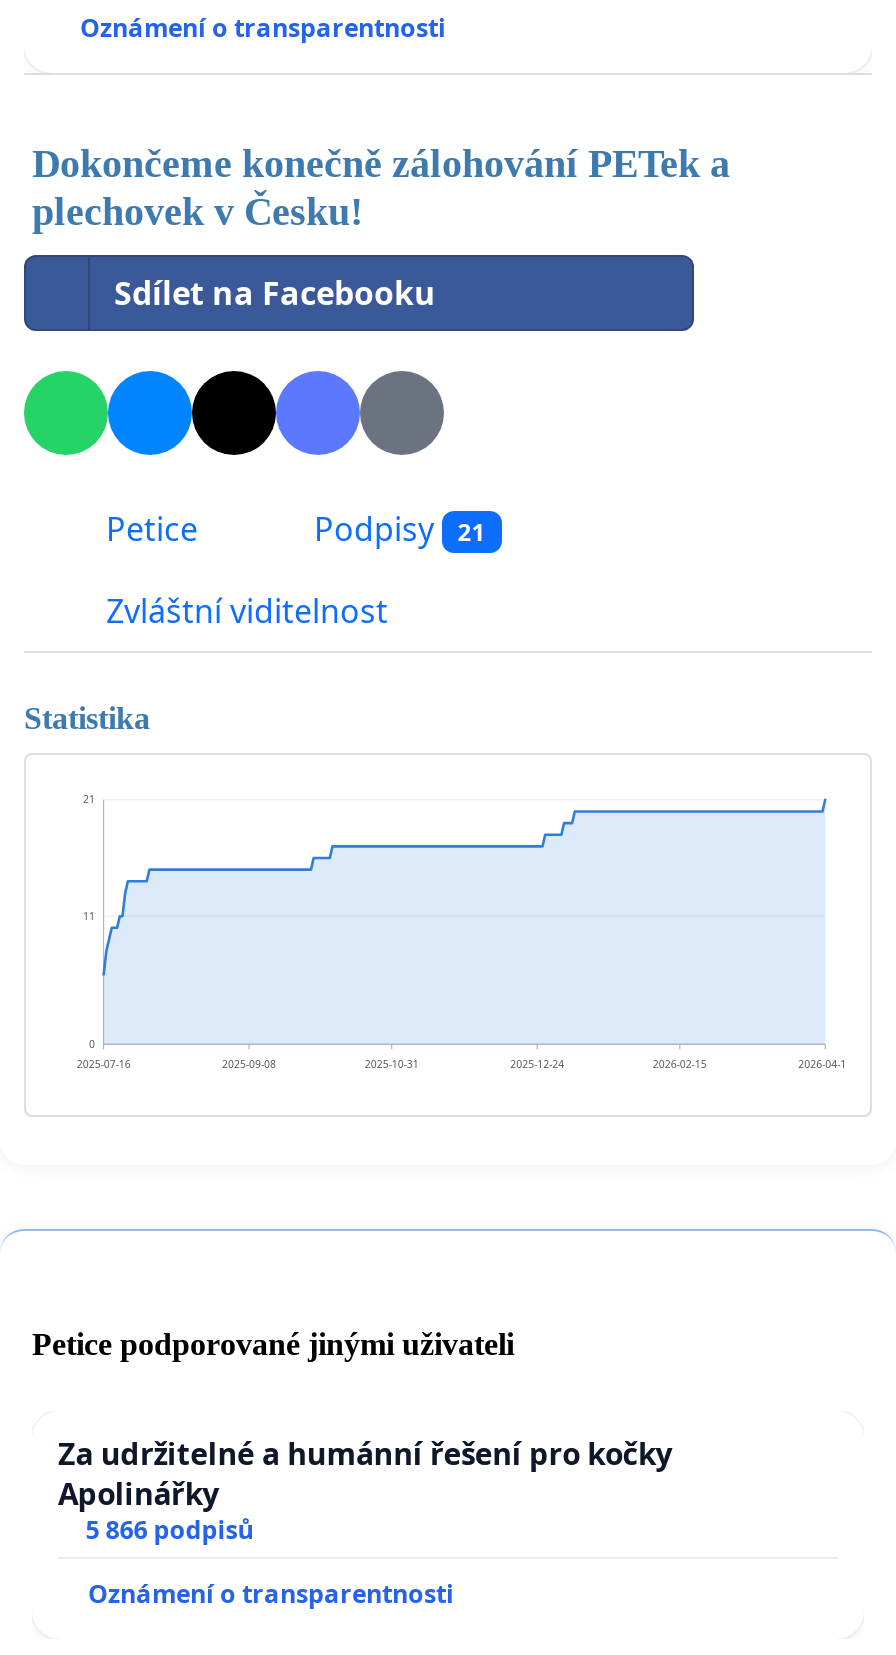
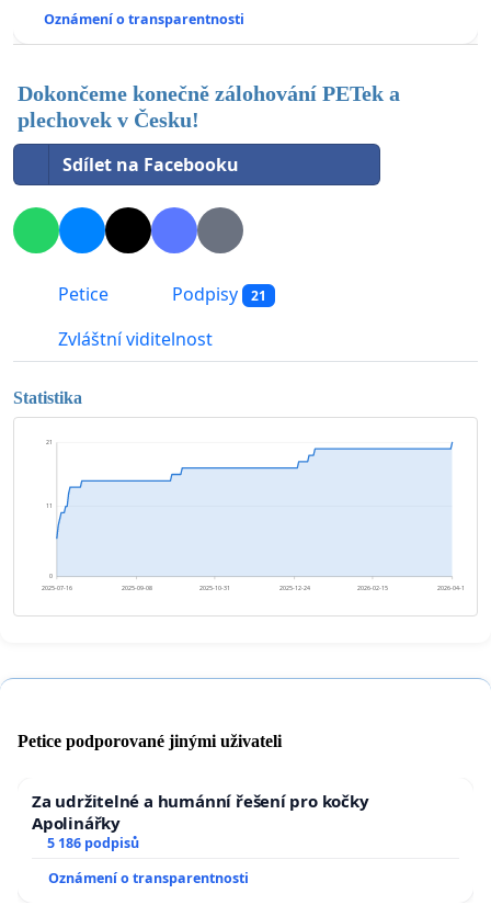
[86,1513,254,1547] 5 866 podpisů -> [47,834,139,852] 5 186 podpisů

